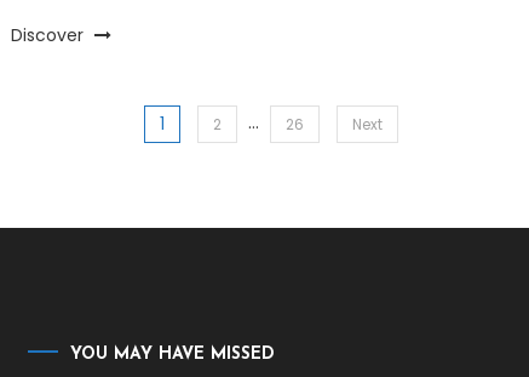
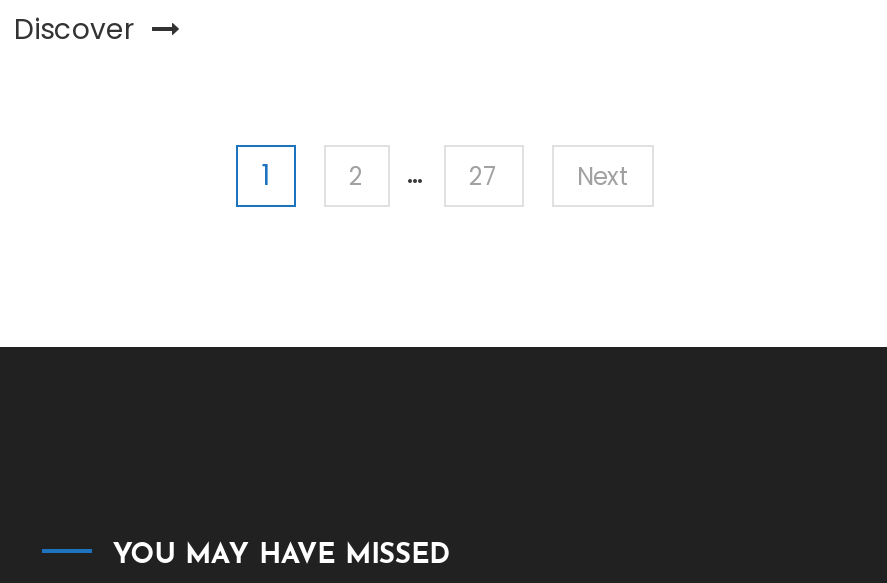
[286,114,304,135] 26 -> [469,160,497,194] 27

